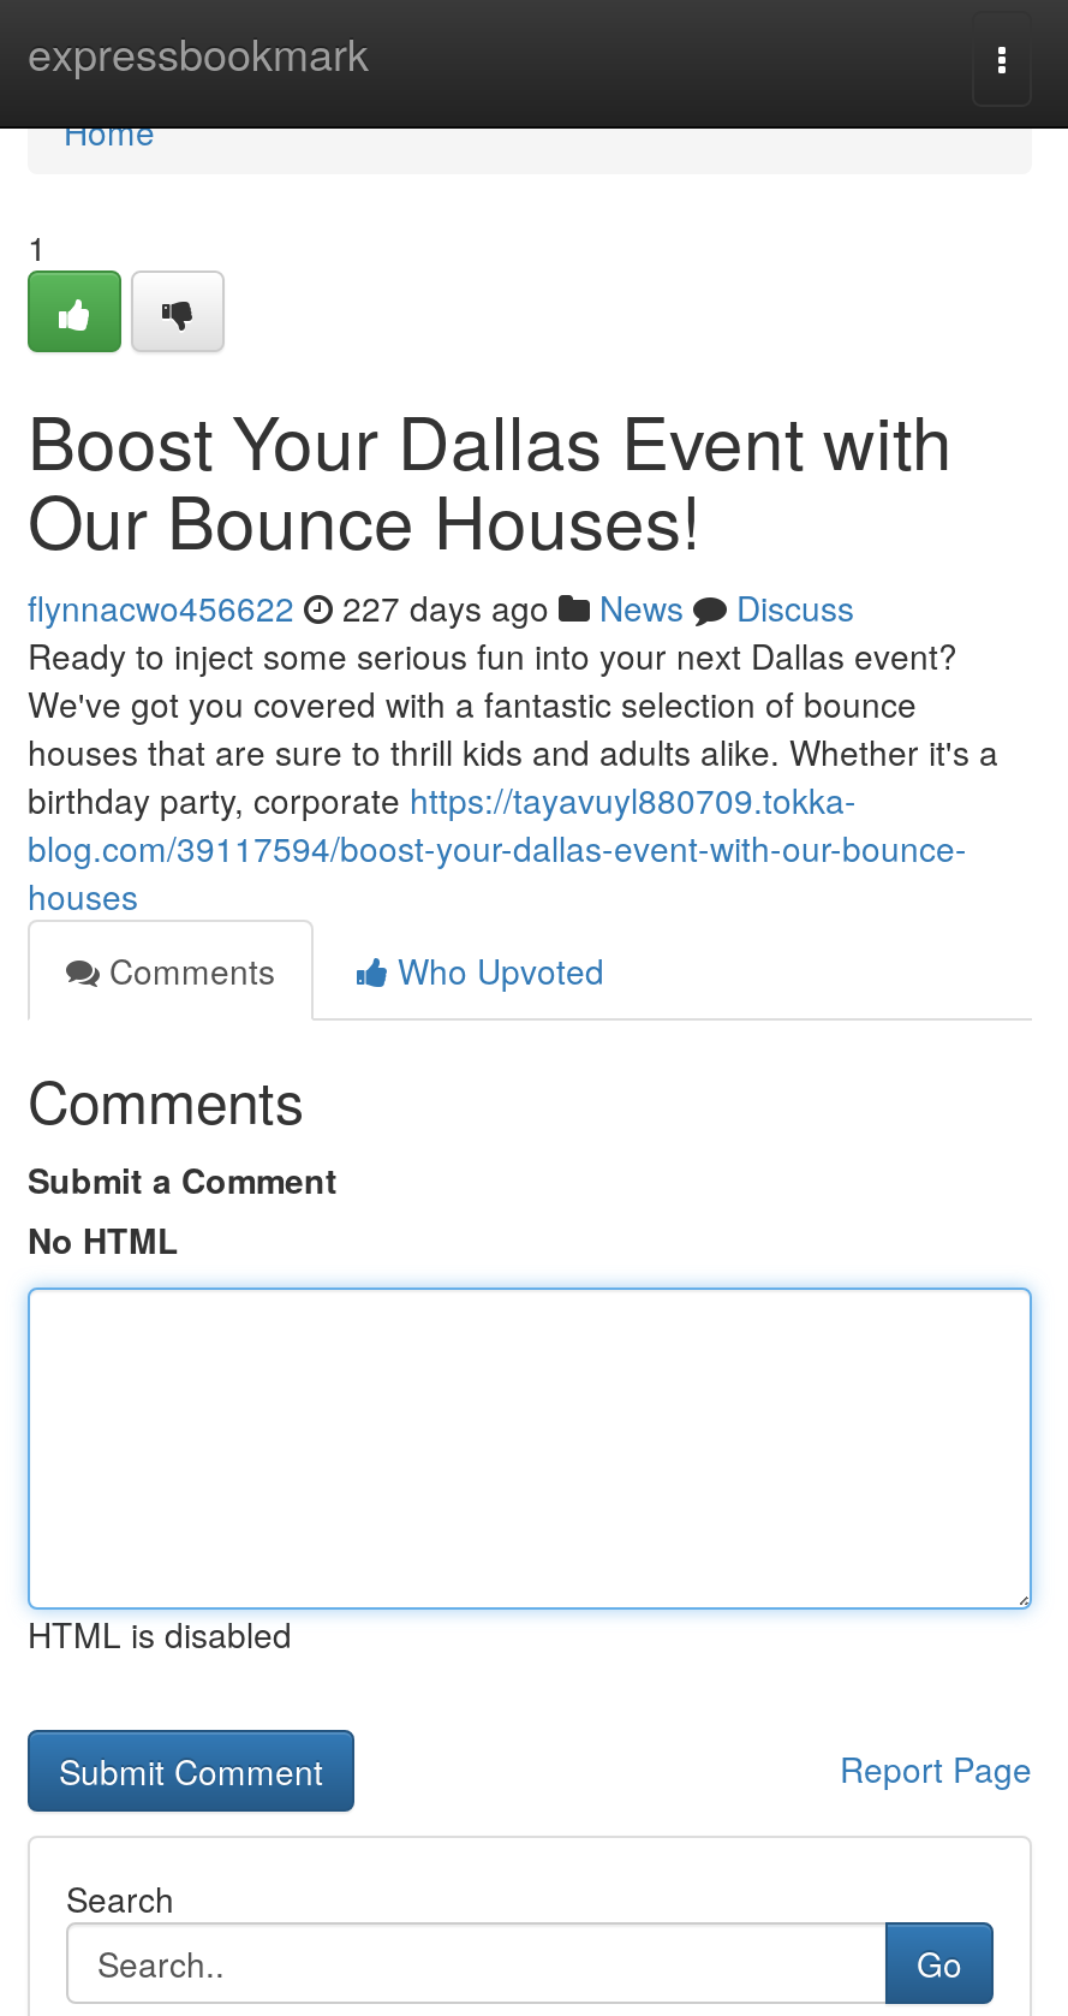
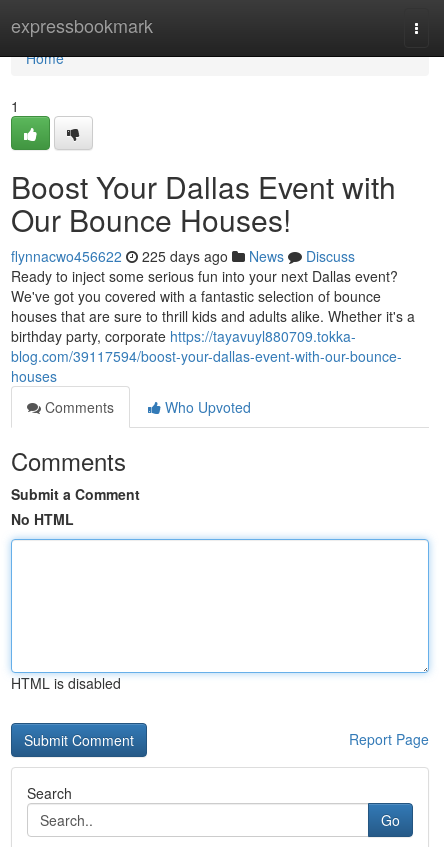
[28,583,854,631] flynnacwo456622 227 days ago News Discuss -> [11,246,355,266] flynnacwo456622 225 days ago News Discuss

